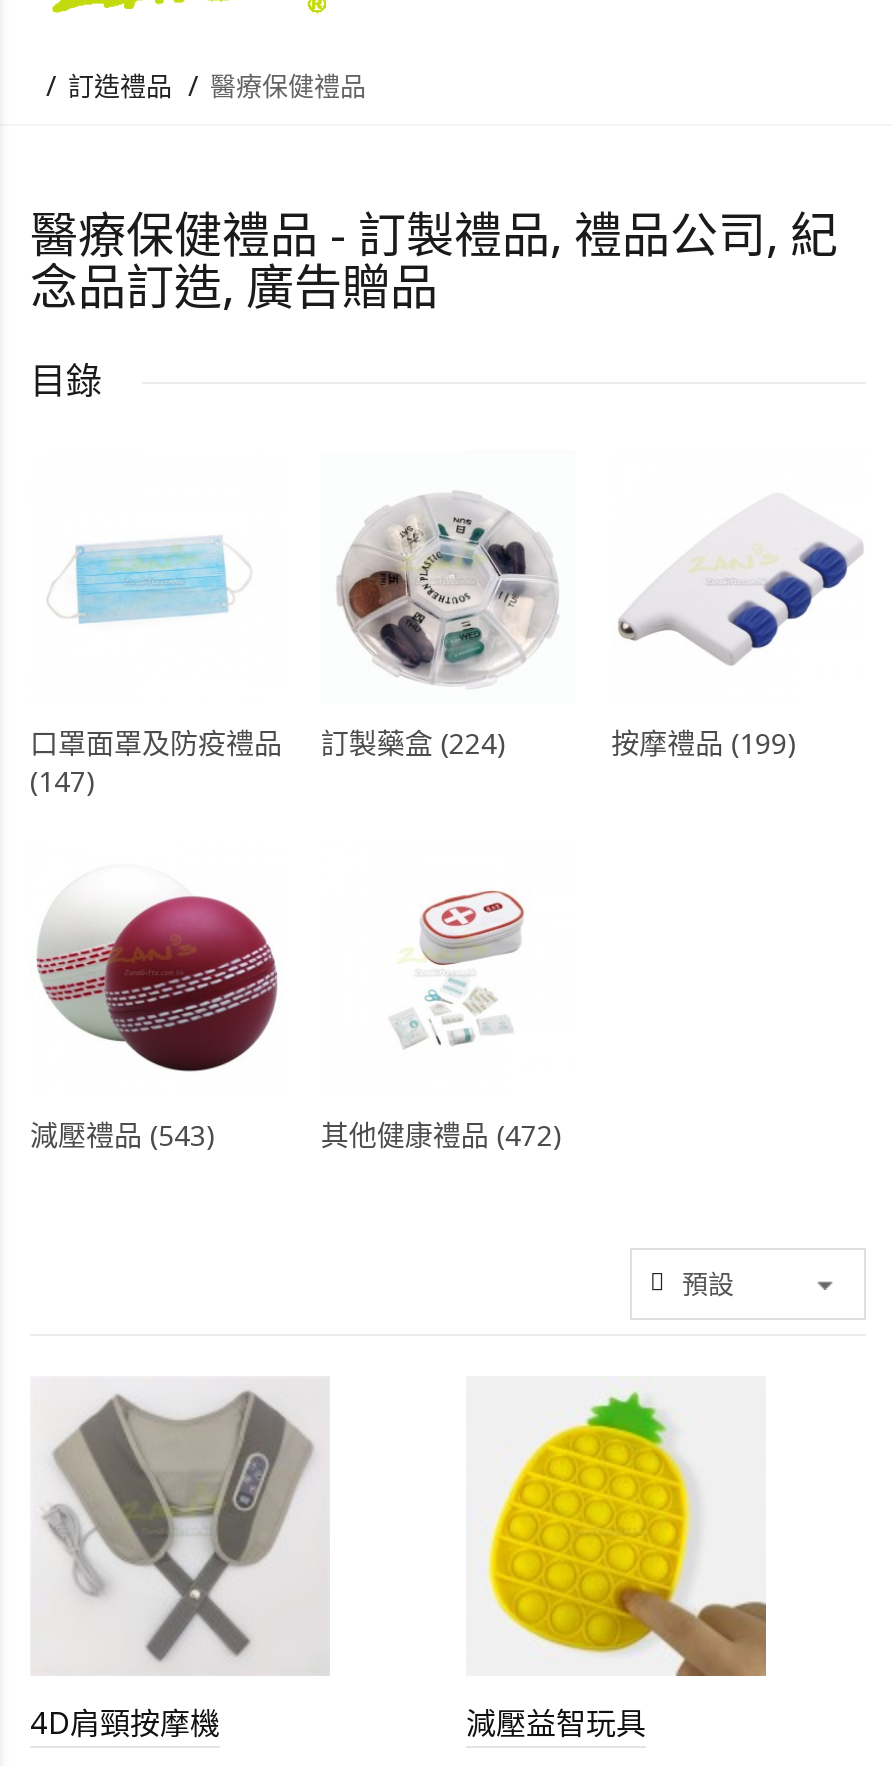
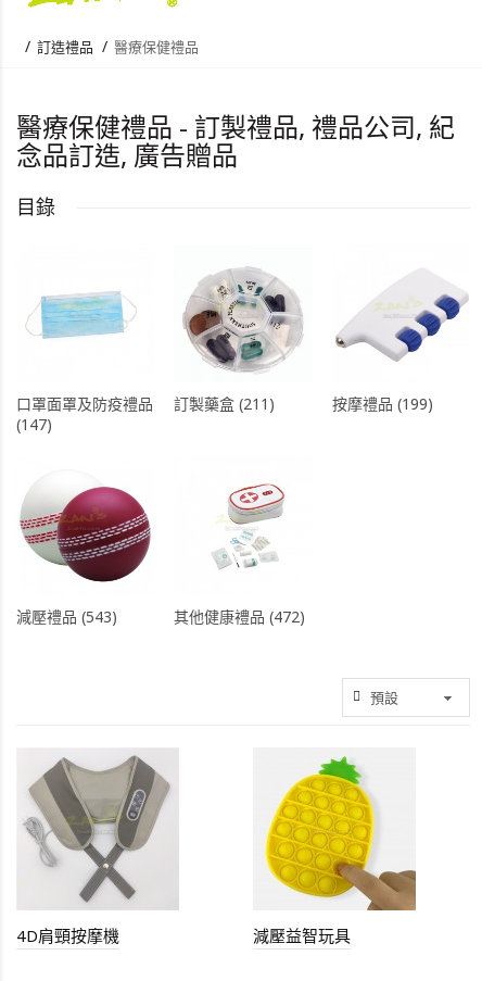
[30,725,507,763] 口罩面罩及防疫禮品 訂製藥盒 (224) -> [16,394,275,414] 口罩面罩及防疫禮品 訂製藥盒 (211)

